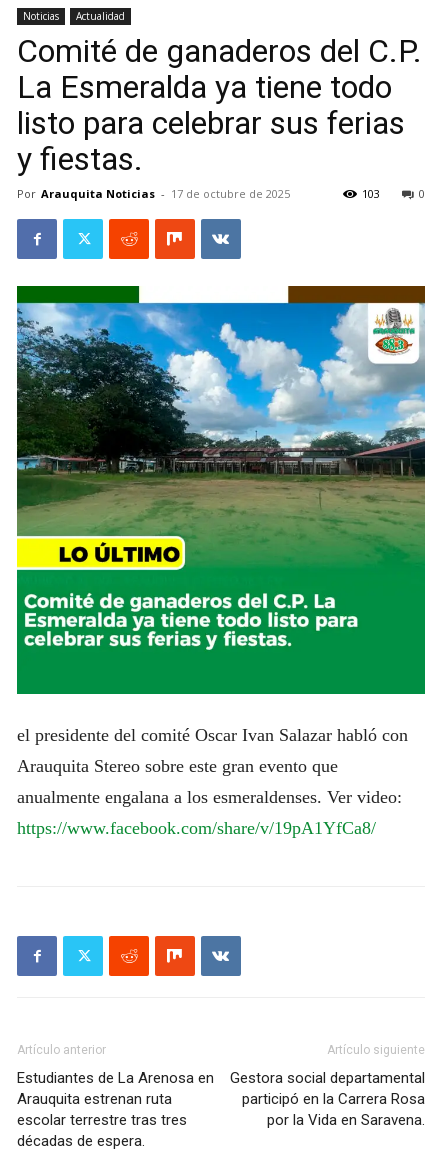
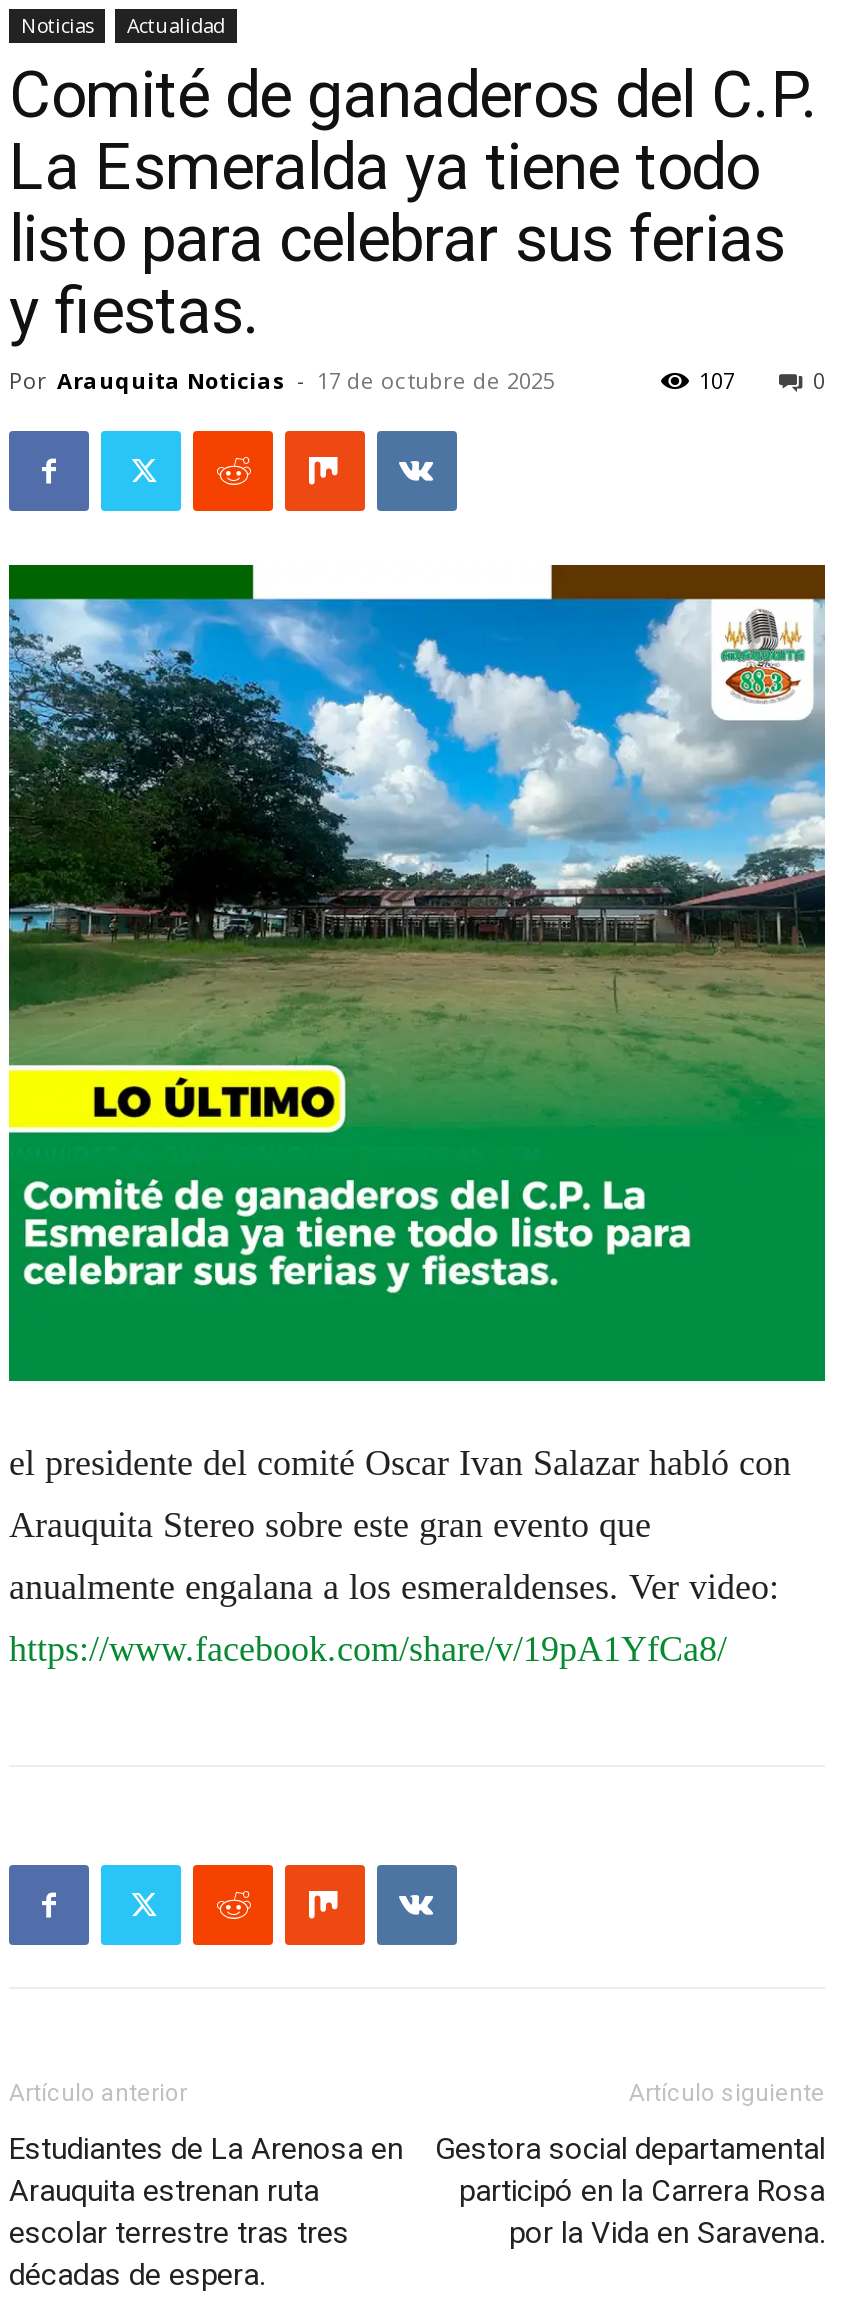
[362,186,380,201] 103 -> [699,365,735,395] 107

